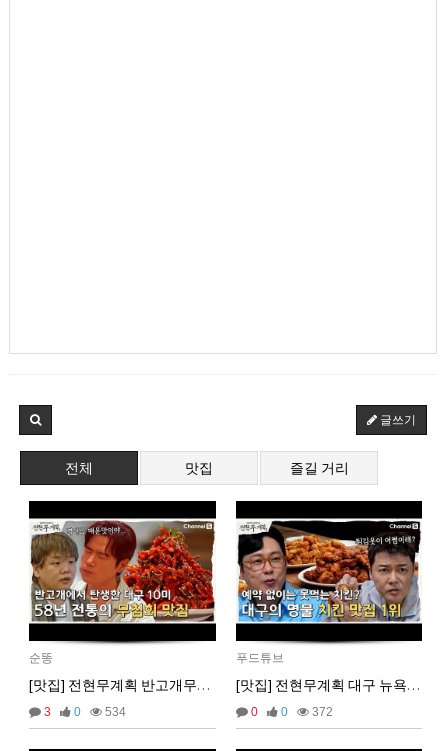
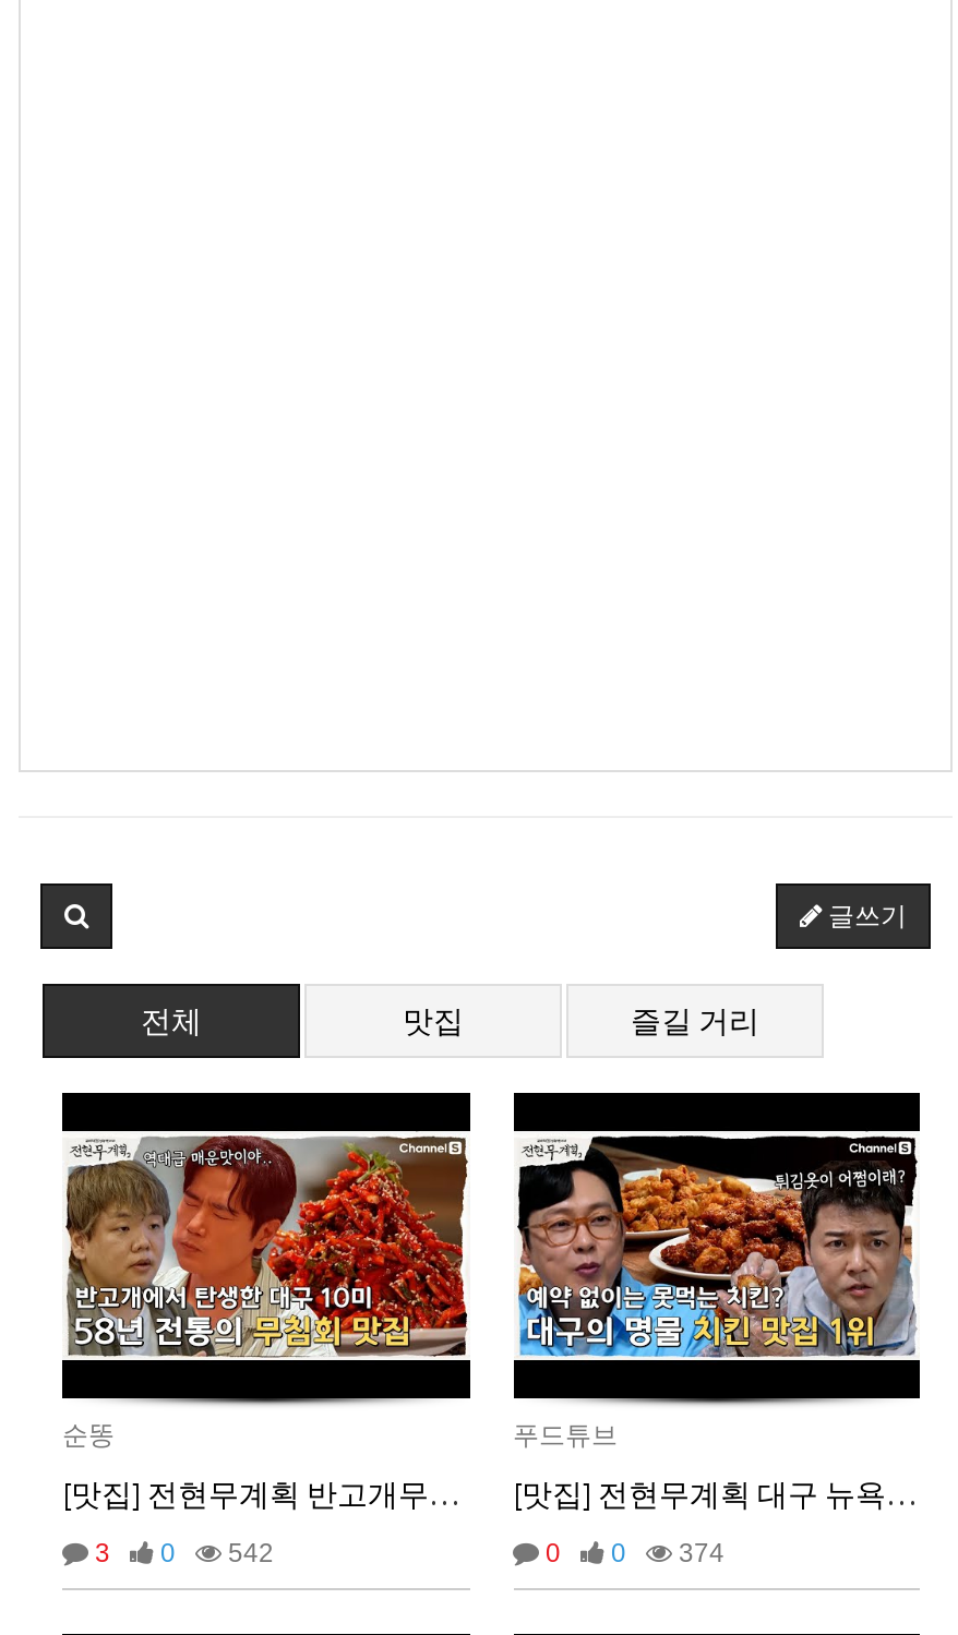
[44,705,126,719] 3 0 534 -> [95,1538,274,1569] 3 0 542
[250,705,332,719] 0 0 372 -> [546,1538,725,1569] 0 0 374

